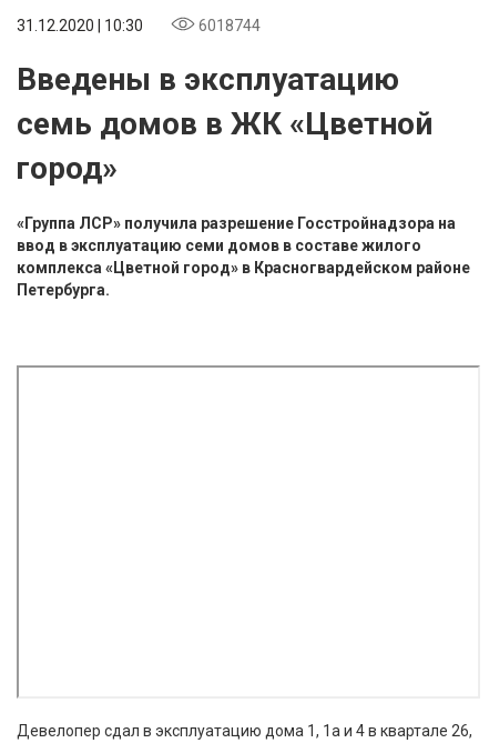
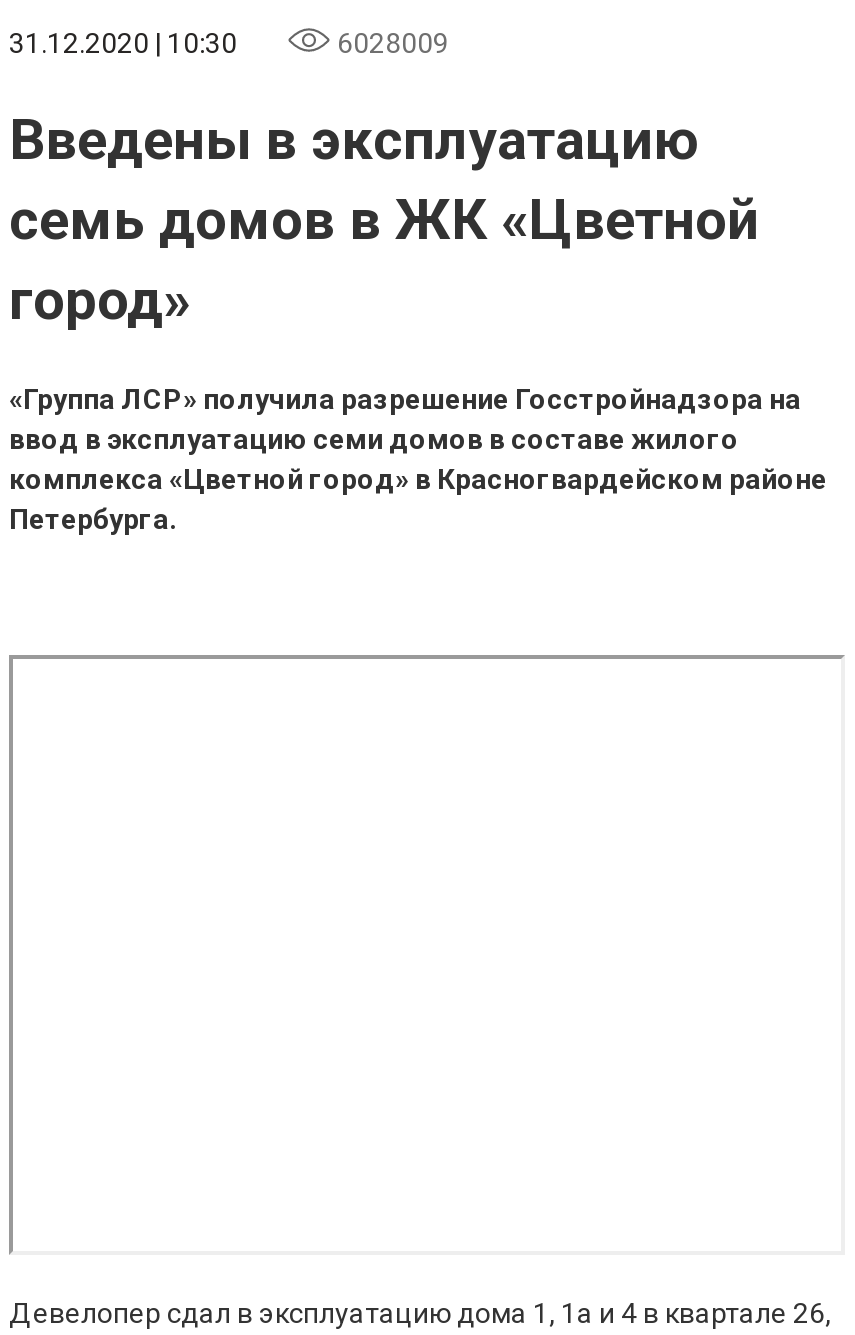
[198,17,261,34] 6018744 -> [337,27,449,59] 6028009

